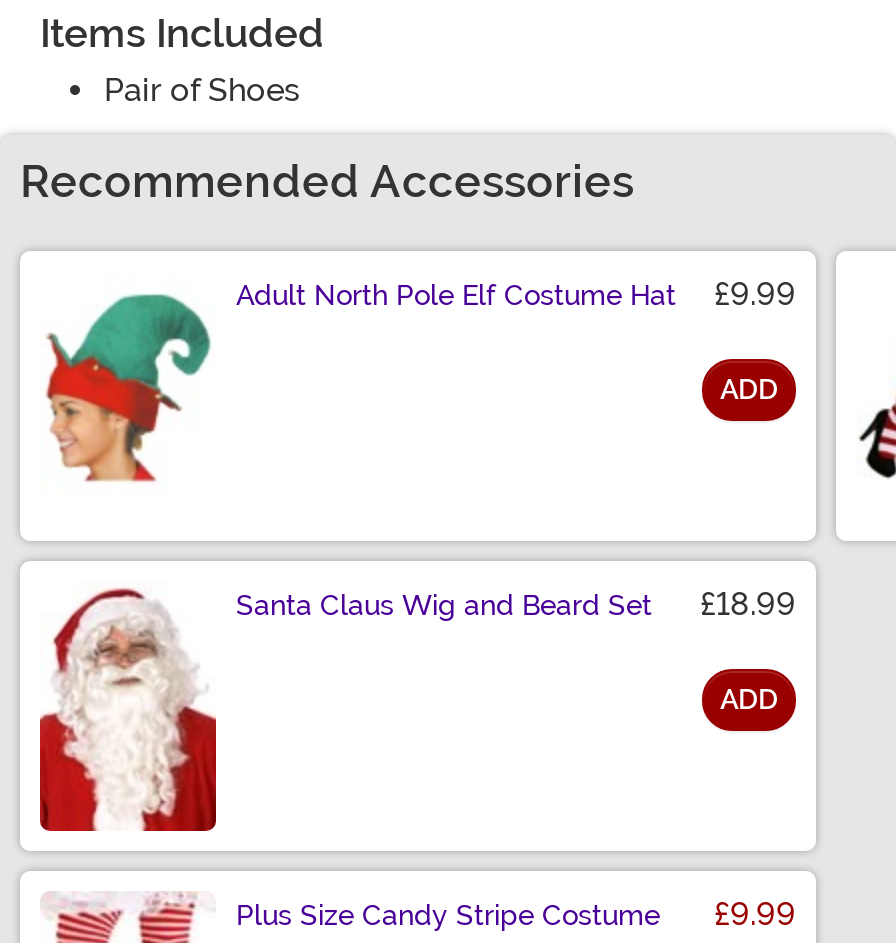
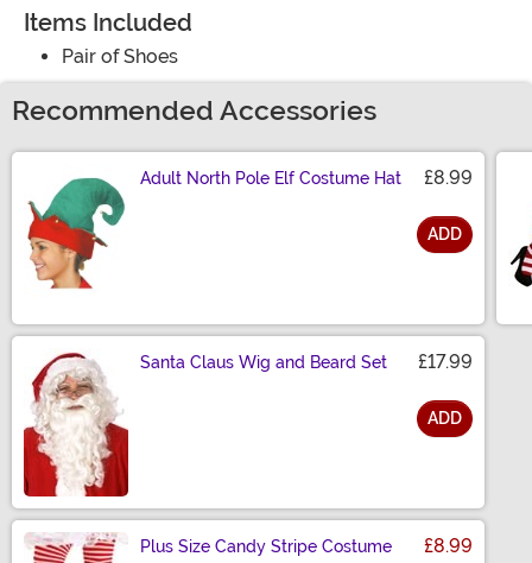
[236,276,796,314] Adult North Pole Elf Costume Hat £9.99 -> [140,167,473,189] Adult North Pole Elf Costume Hat £8.99
[236,586,796,624] Santa Claus Wig and Beard Set £18.99 -> [140,351,473,373] Santa Claus Wig and Beard Set £17.99
[236,896,796,934] Plus Size Candy Stripe Costume £9.99 -> [140,535,473,558] Plus Size Candy Stripe Costume £8.99

